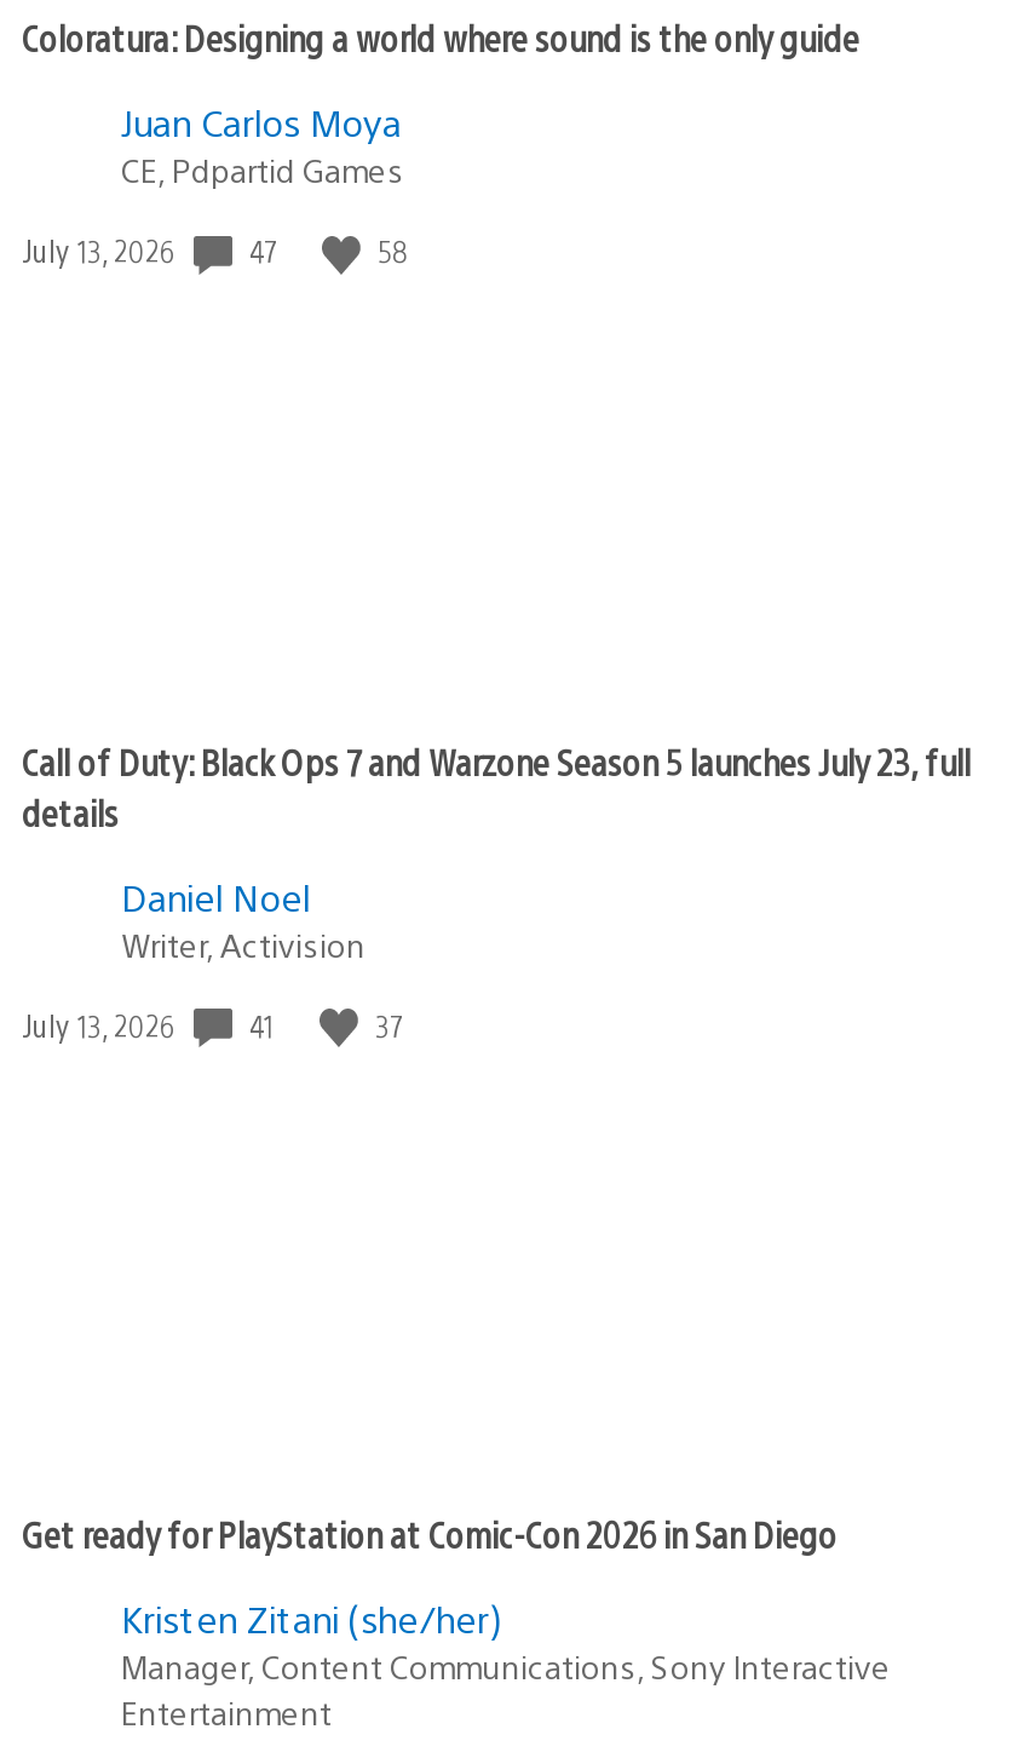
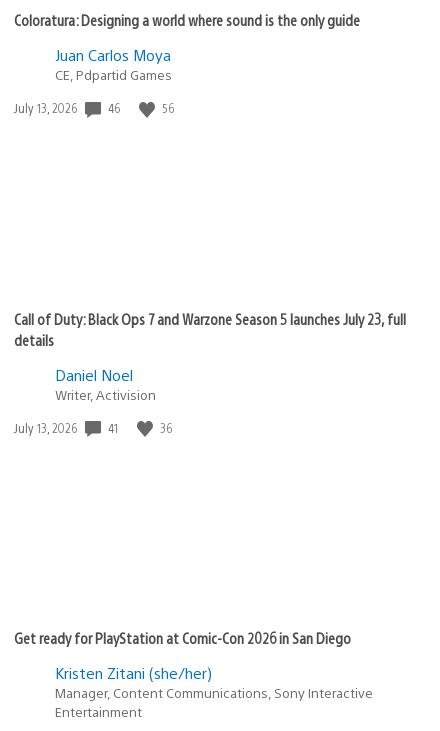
[242,229,283,270] 47 -> [105,99,123,116] 46
[378,229,407,270] 58 -> [162,99,174,116] 56
[375,1003,402,1044] 37 -> [160,419,172,436] 36

